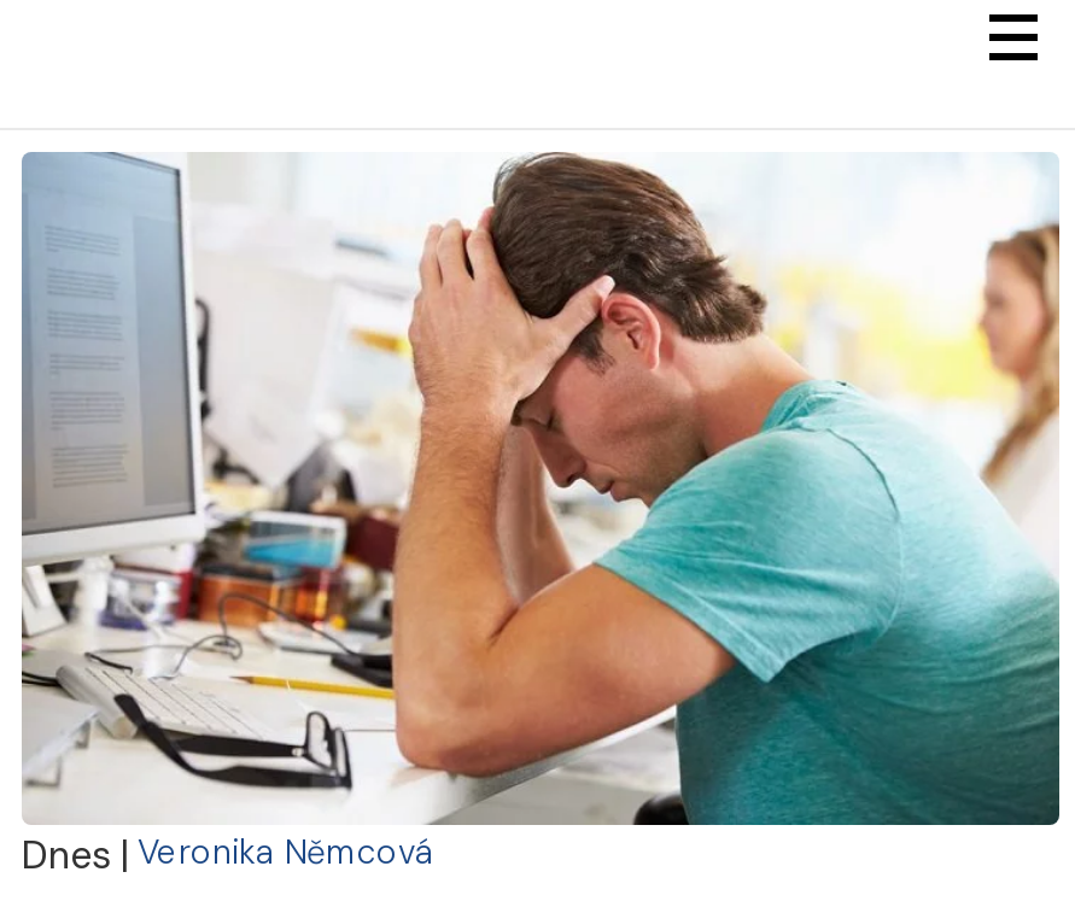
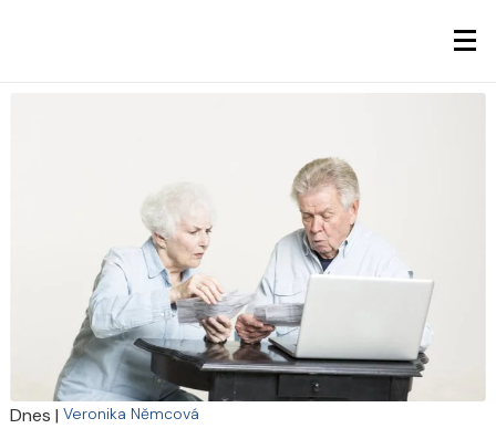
[19,150,1062,827] [image] -> [10,93,486,403] [image]

